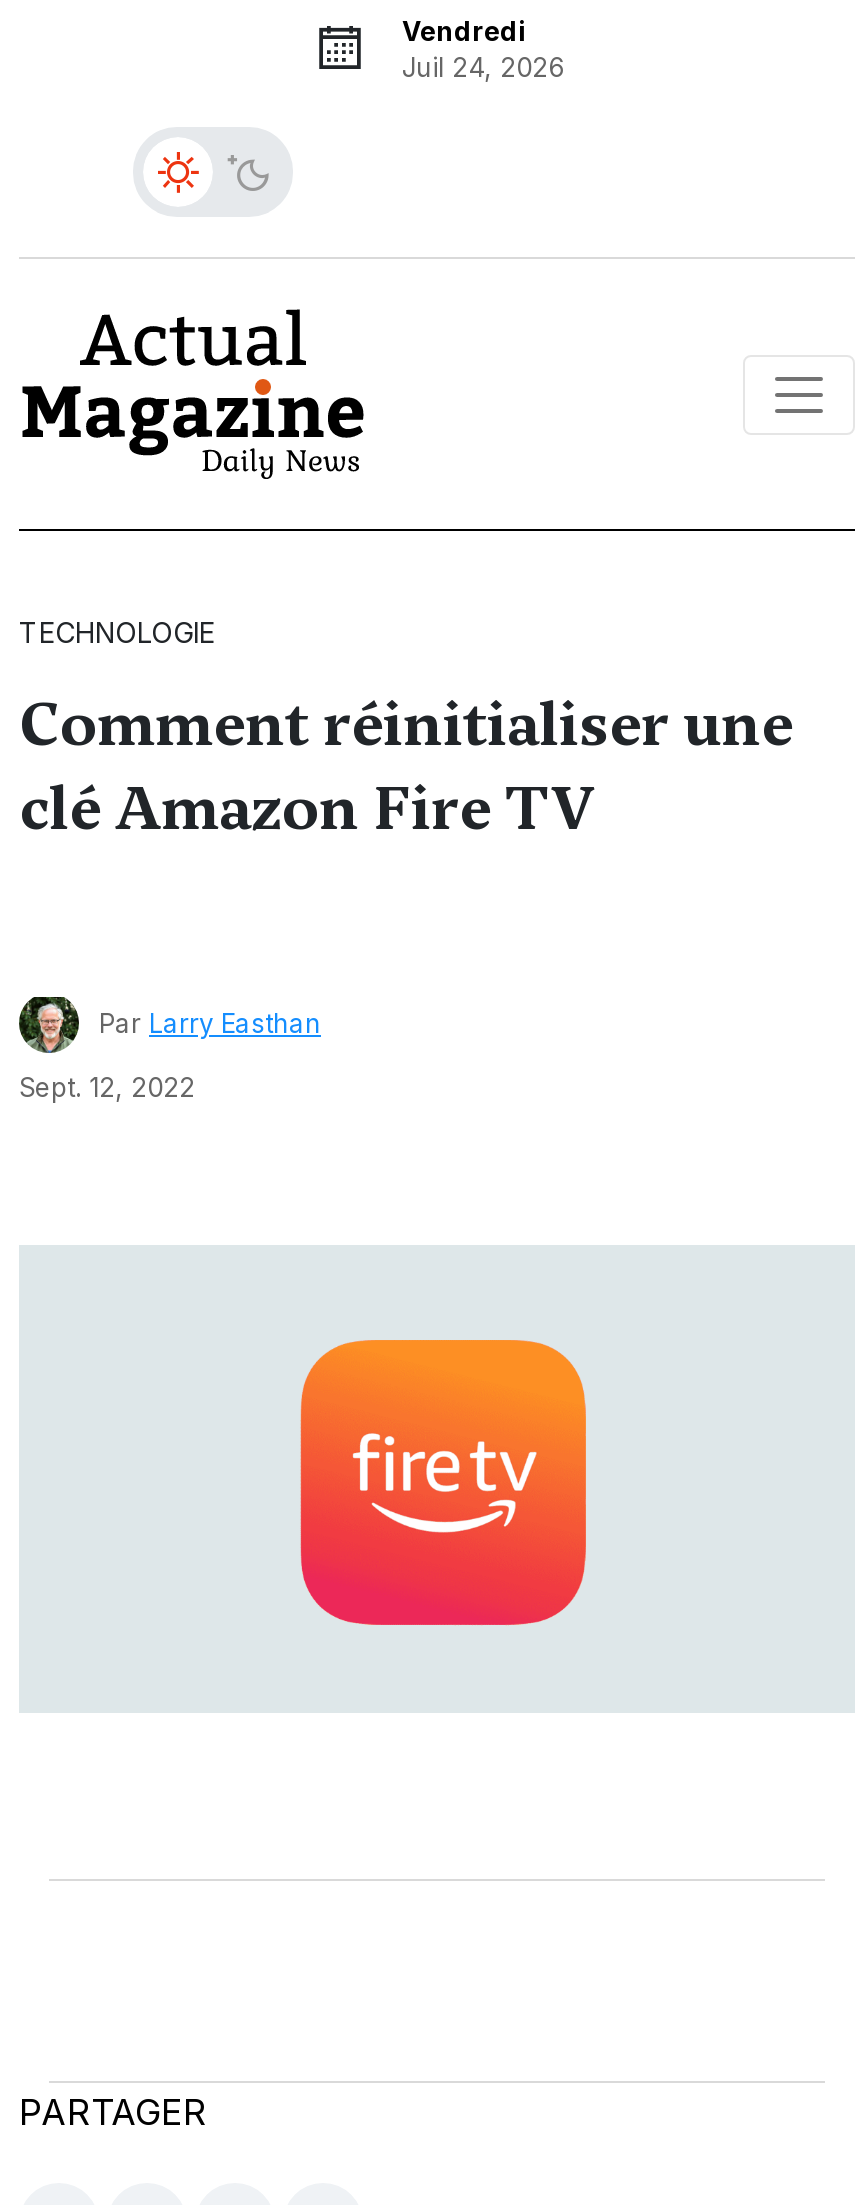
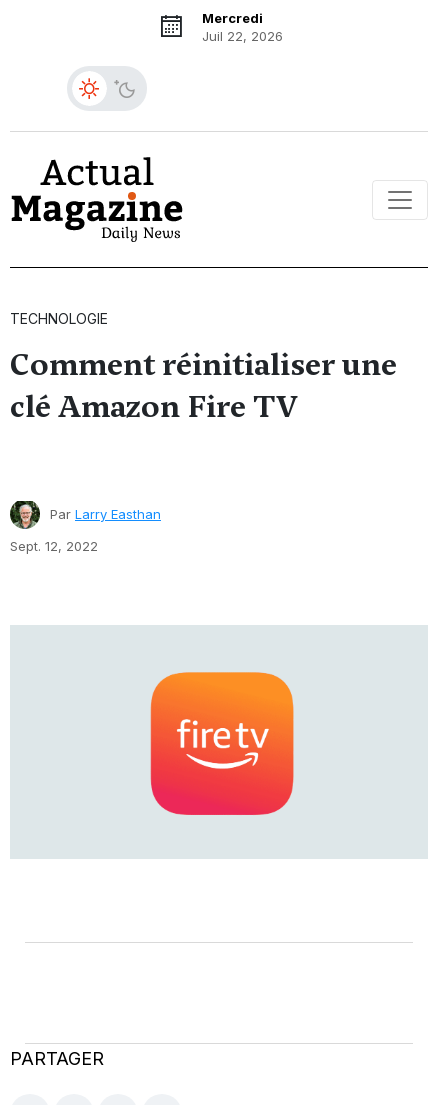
[402,15,564,83] Vendredi | Juil 24, 2026 -> [201,10,282,44] Mercredi | Juil 22, 2026

